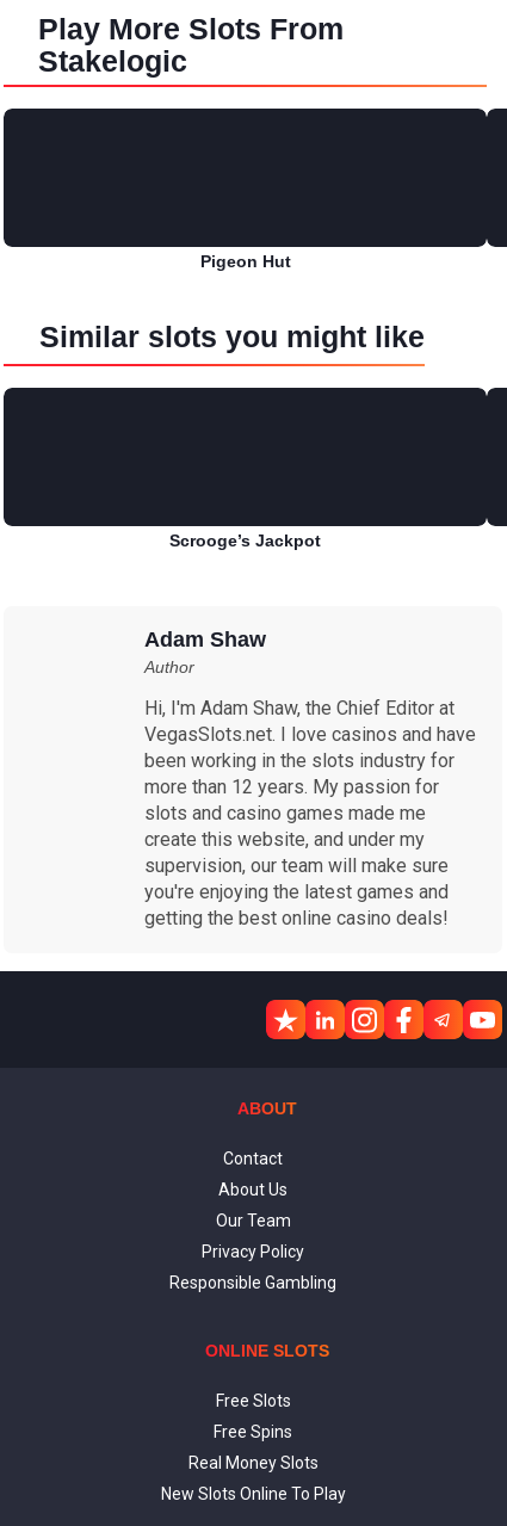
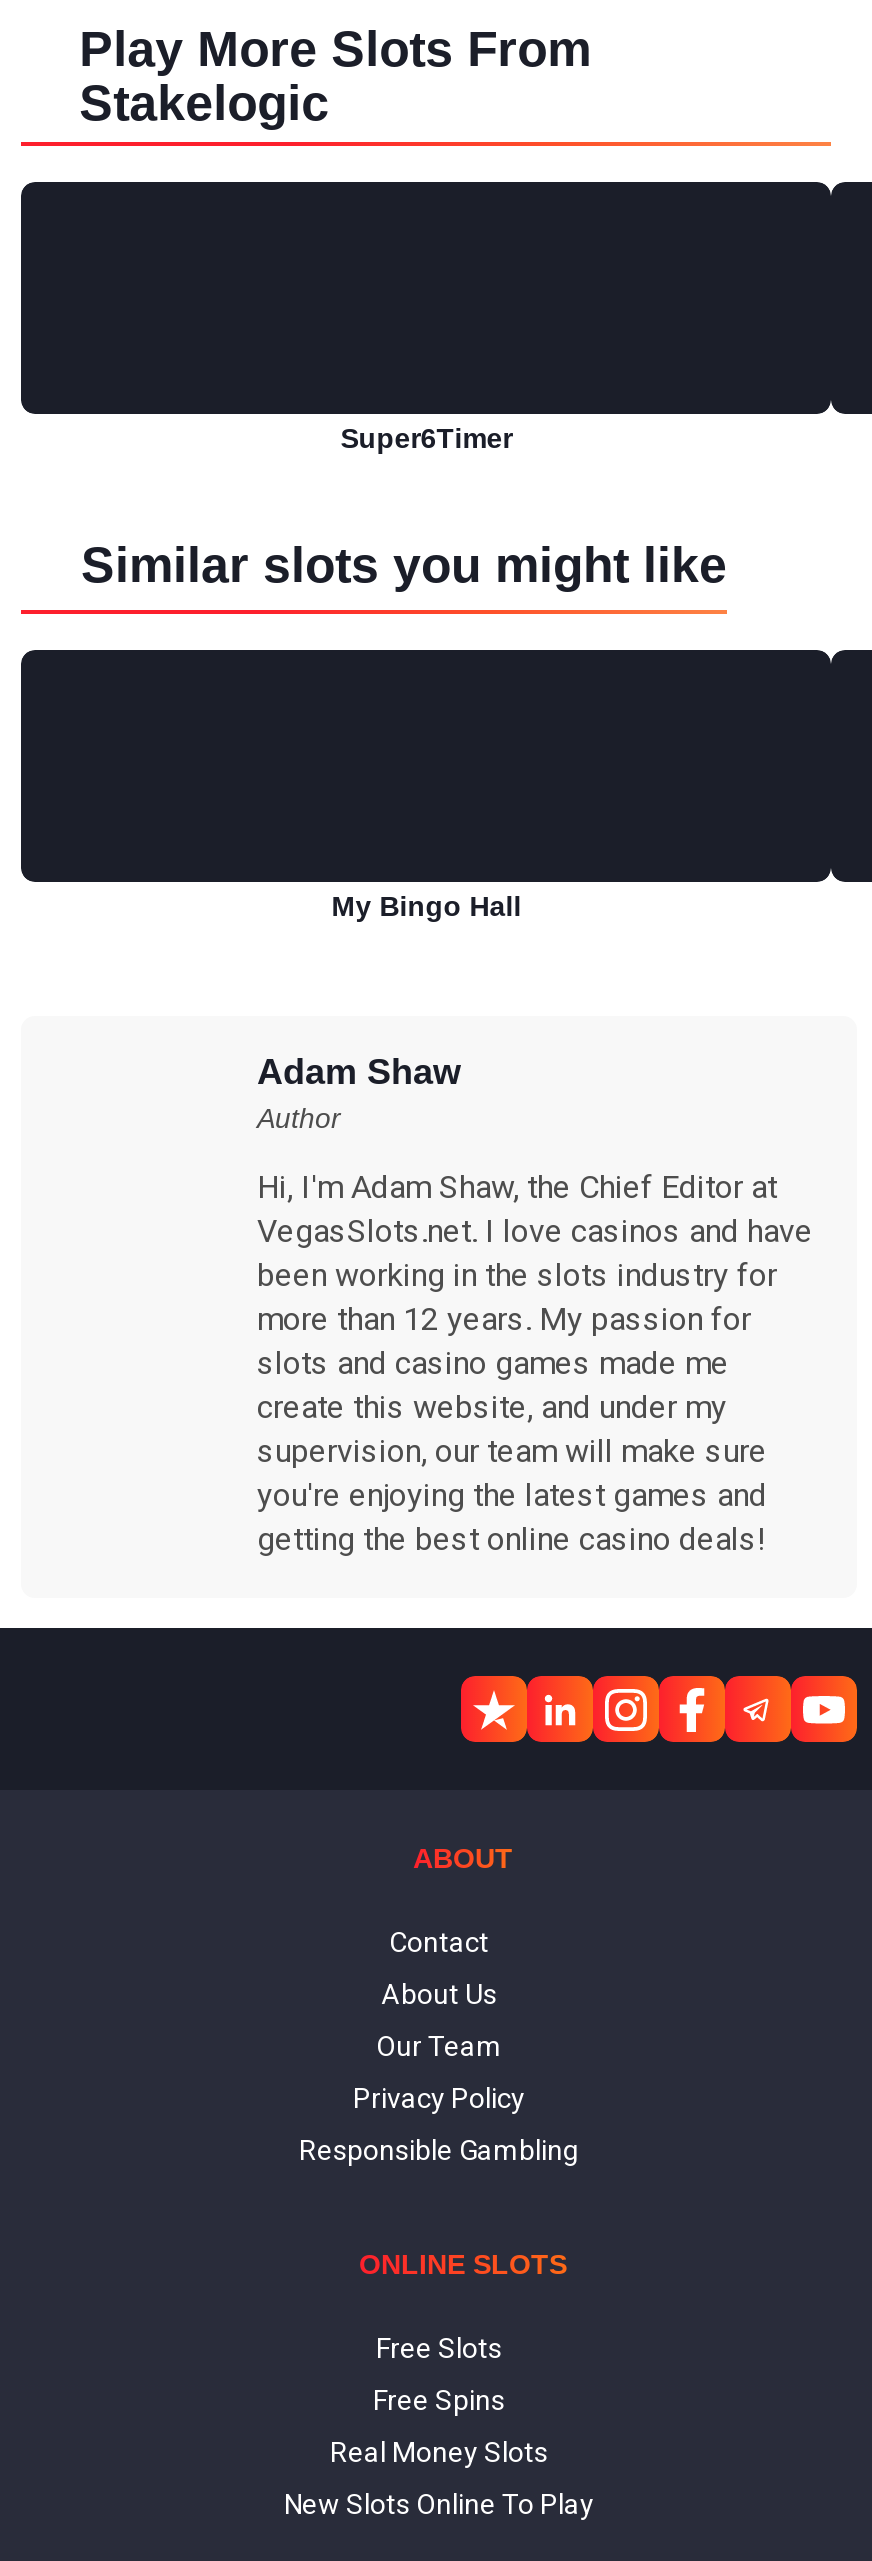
[200,252,291,271] Pigeon Hut -> [340,422,512,454] Super6Timer
[170,531,321,550] Scrooge’s Jackpot -> [331,890,521,922] My Bingo Hall

